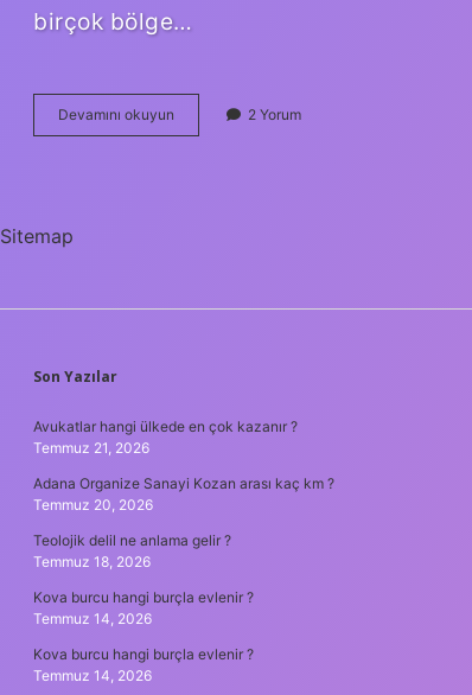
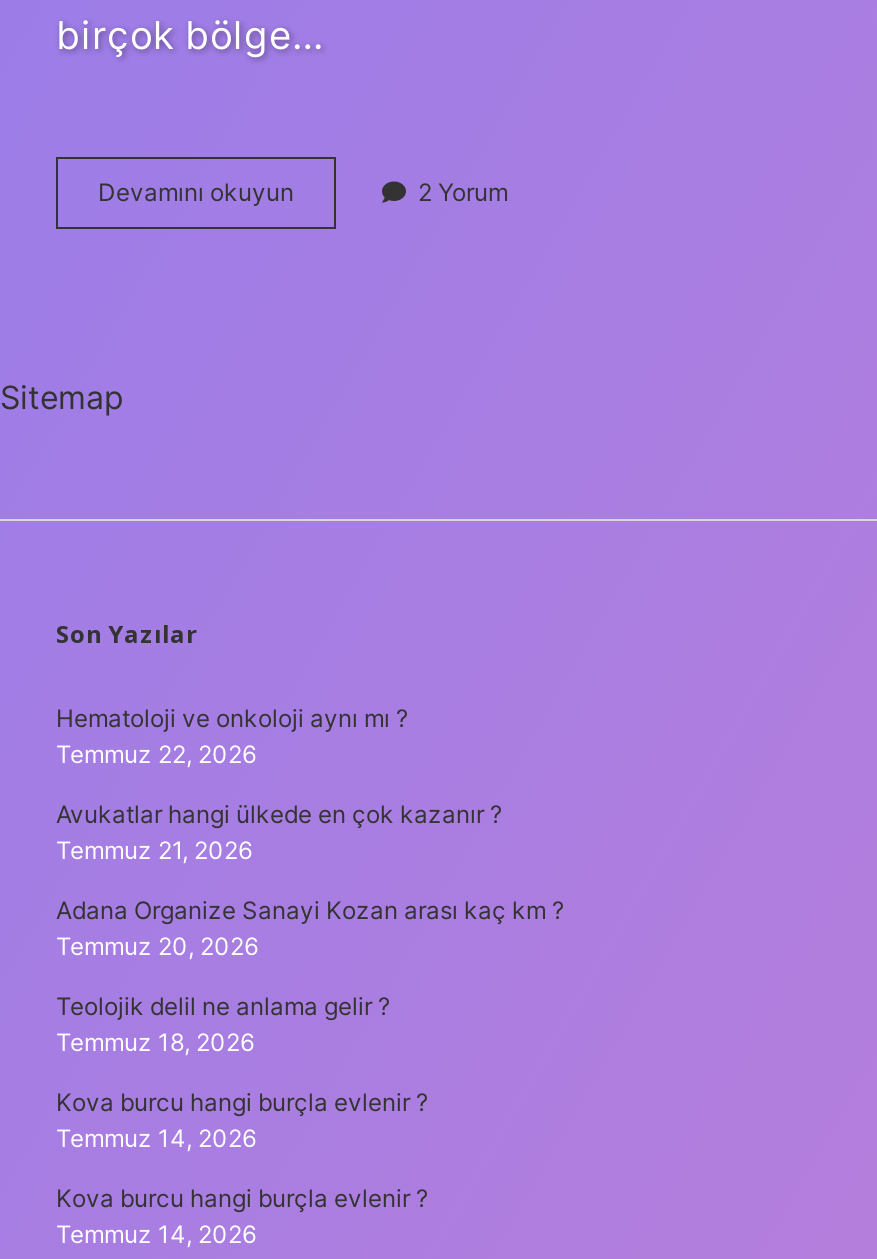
none -> [56,703,408,769] Hematoloji ve onkoloji aynı mı ? | Temmuz 22, 2026

